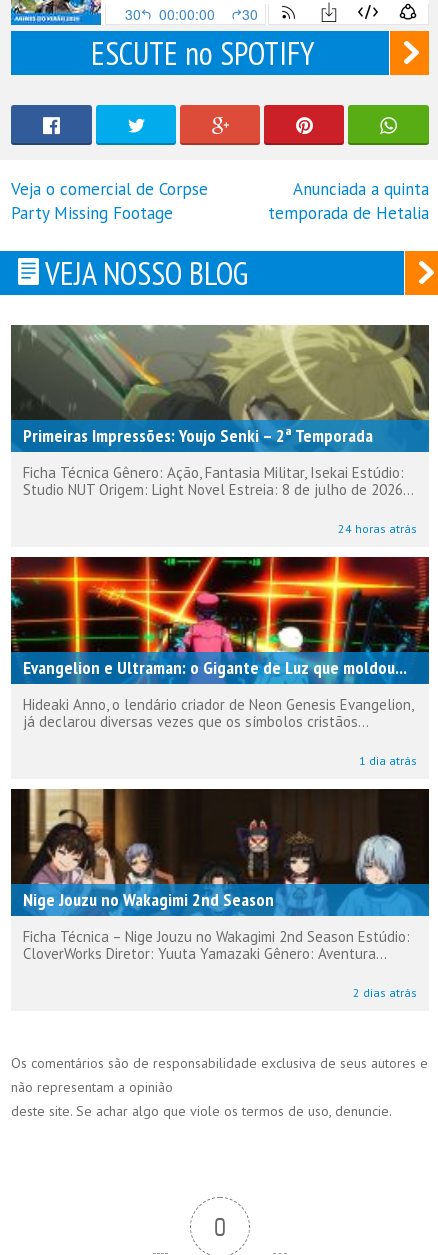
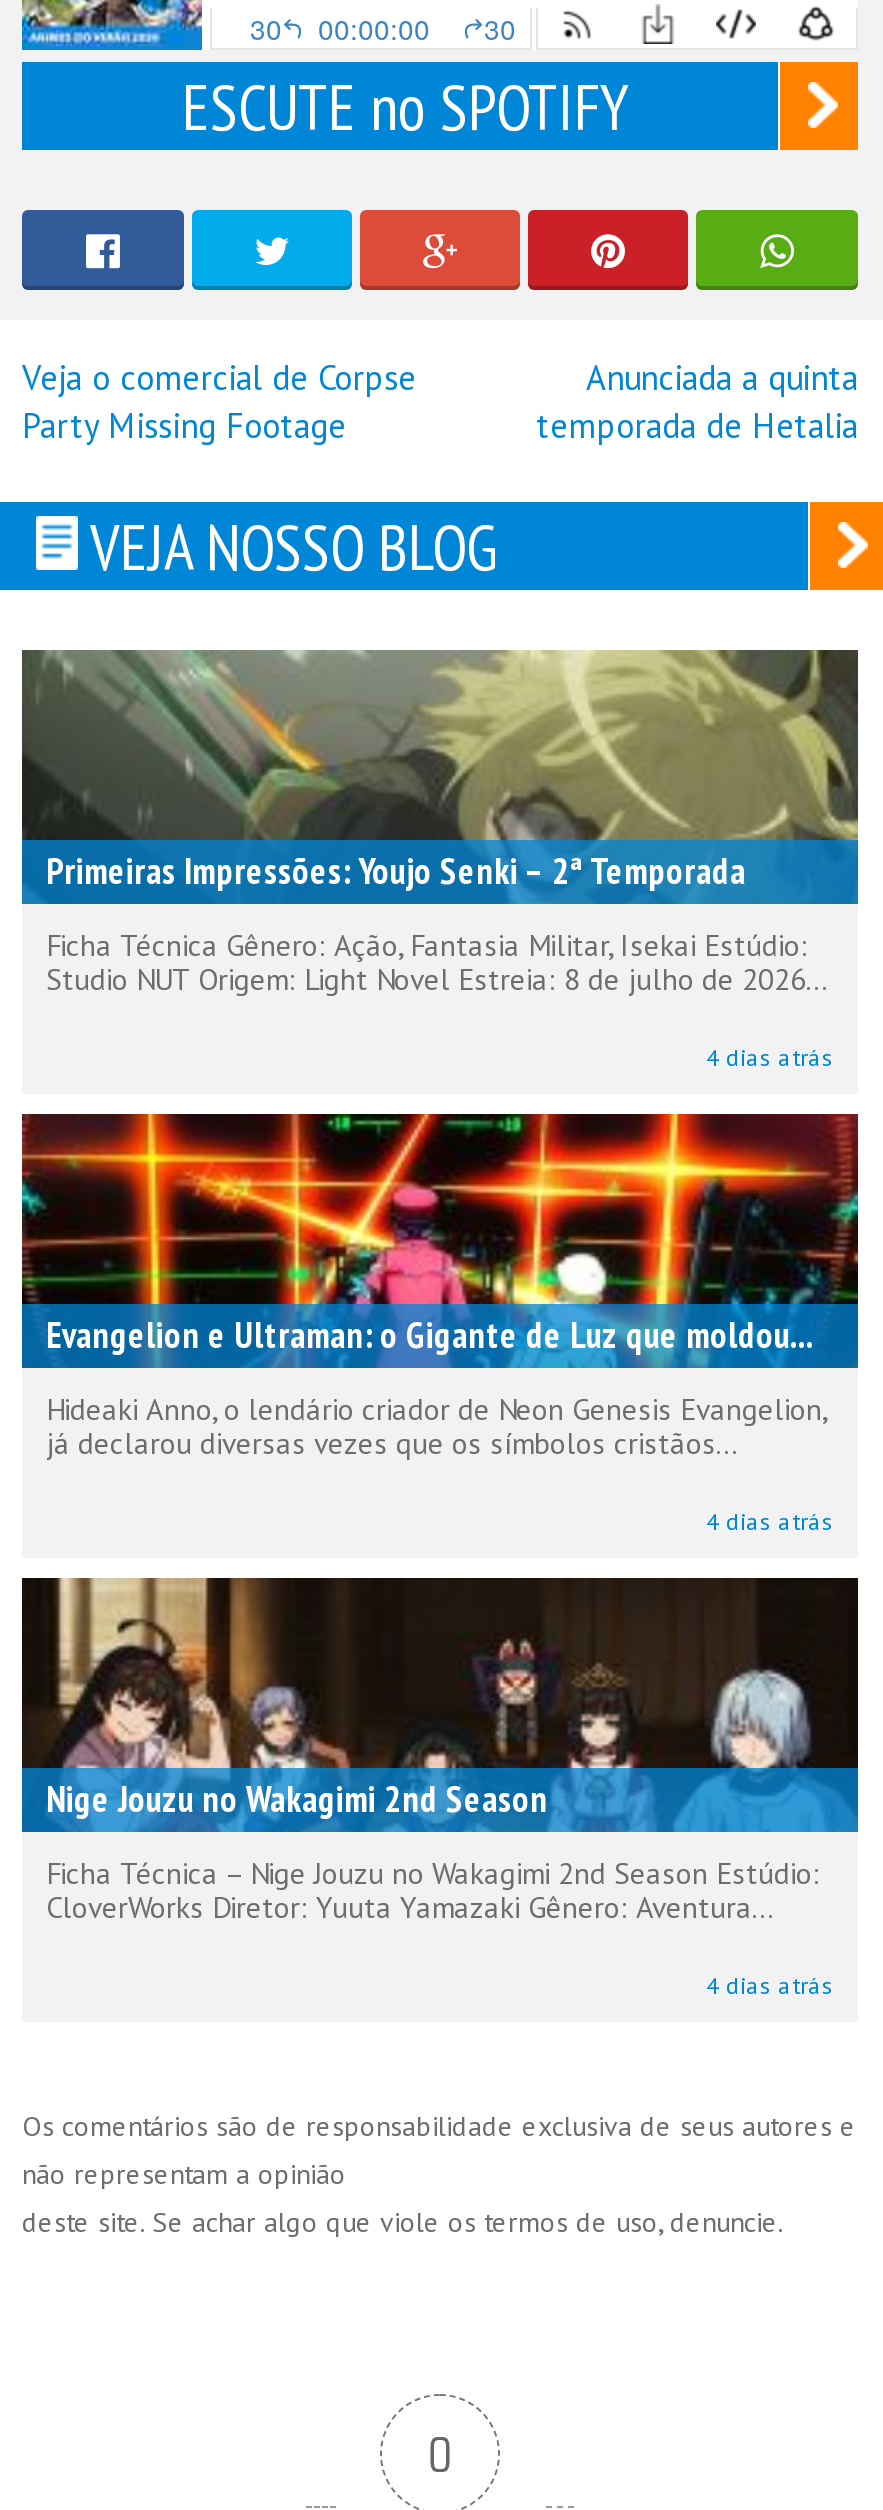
[338,520,417,535] 24 horas atrás -> [706,1041,834,1071] 4 dias atrás
[359,752,417,767] 1 dia atrás -> [706,1505,834,1535] 4 dias atrás
[353,984,417,999] 2 dias atrás -> [706,1969,834,1999] 4 dias atrás

